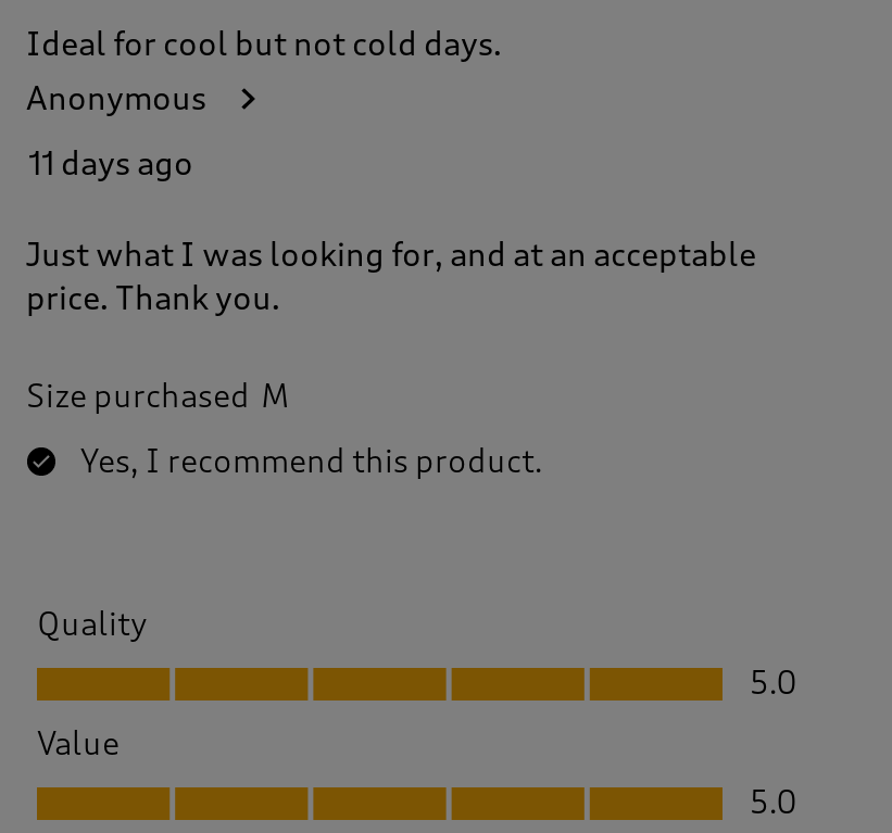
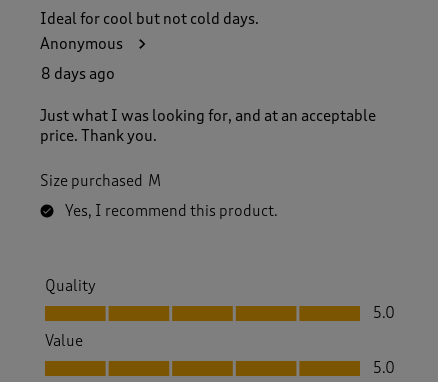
[28,144,193,183] 11 days ago -> [41,65,115,83] 8 days ago

